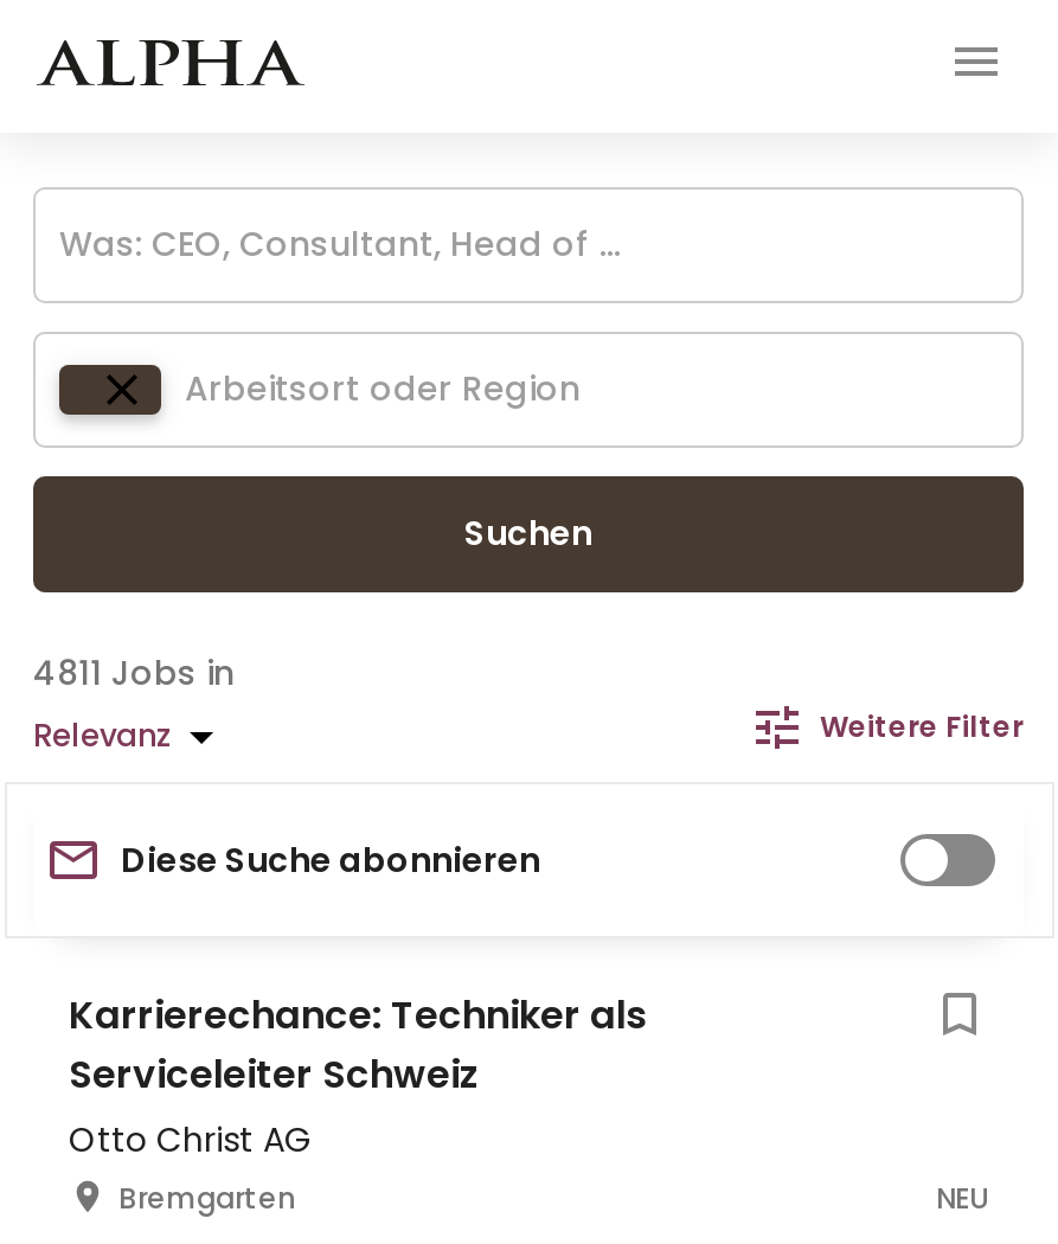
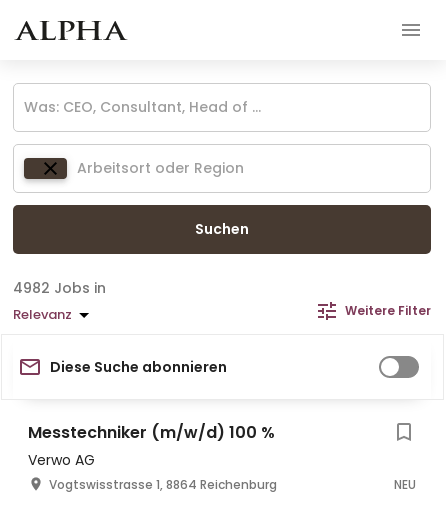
[69,988,647,1218] Karrierechance: Techniker als | Serviceleiter Schweiz | Otto Christ AG | Bremgarten -> [28,421,277,493] Messtechniker (m/w/d) 100 % | Verwo AG | Vogtswisstrasse 1, 8864 Reichenburg

